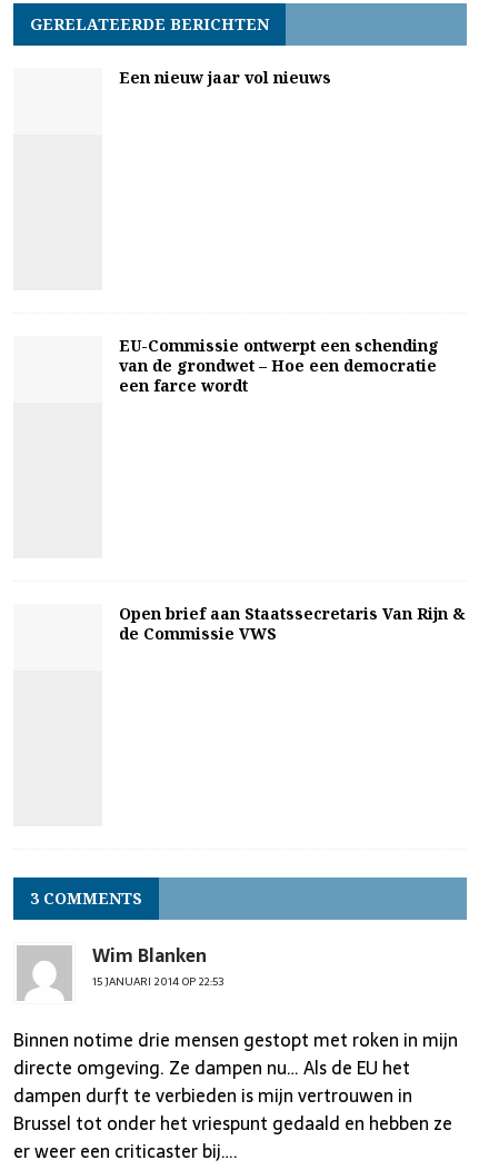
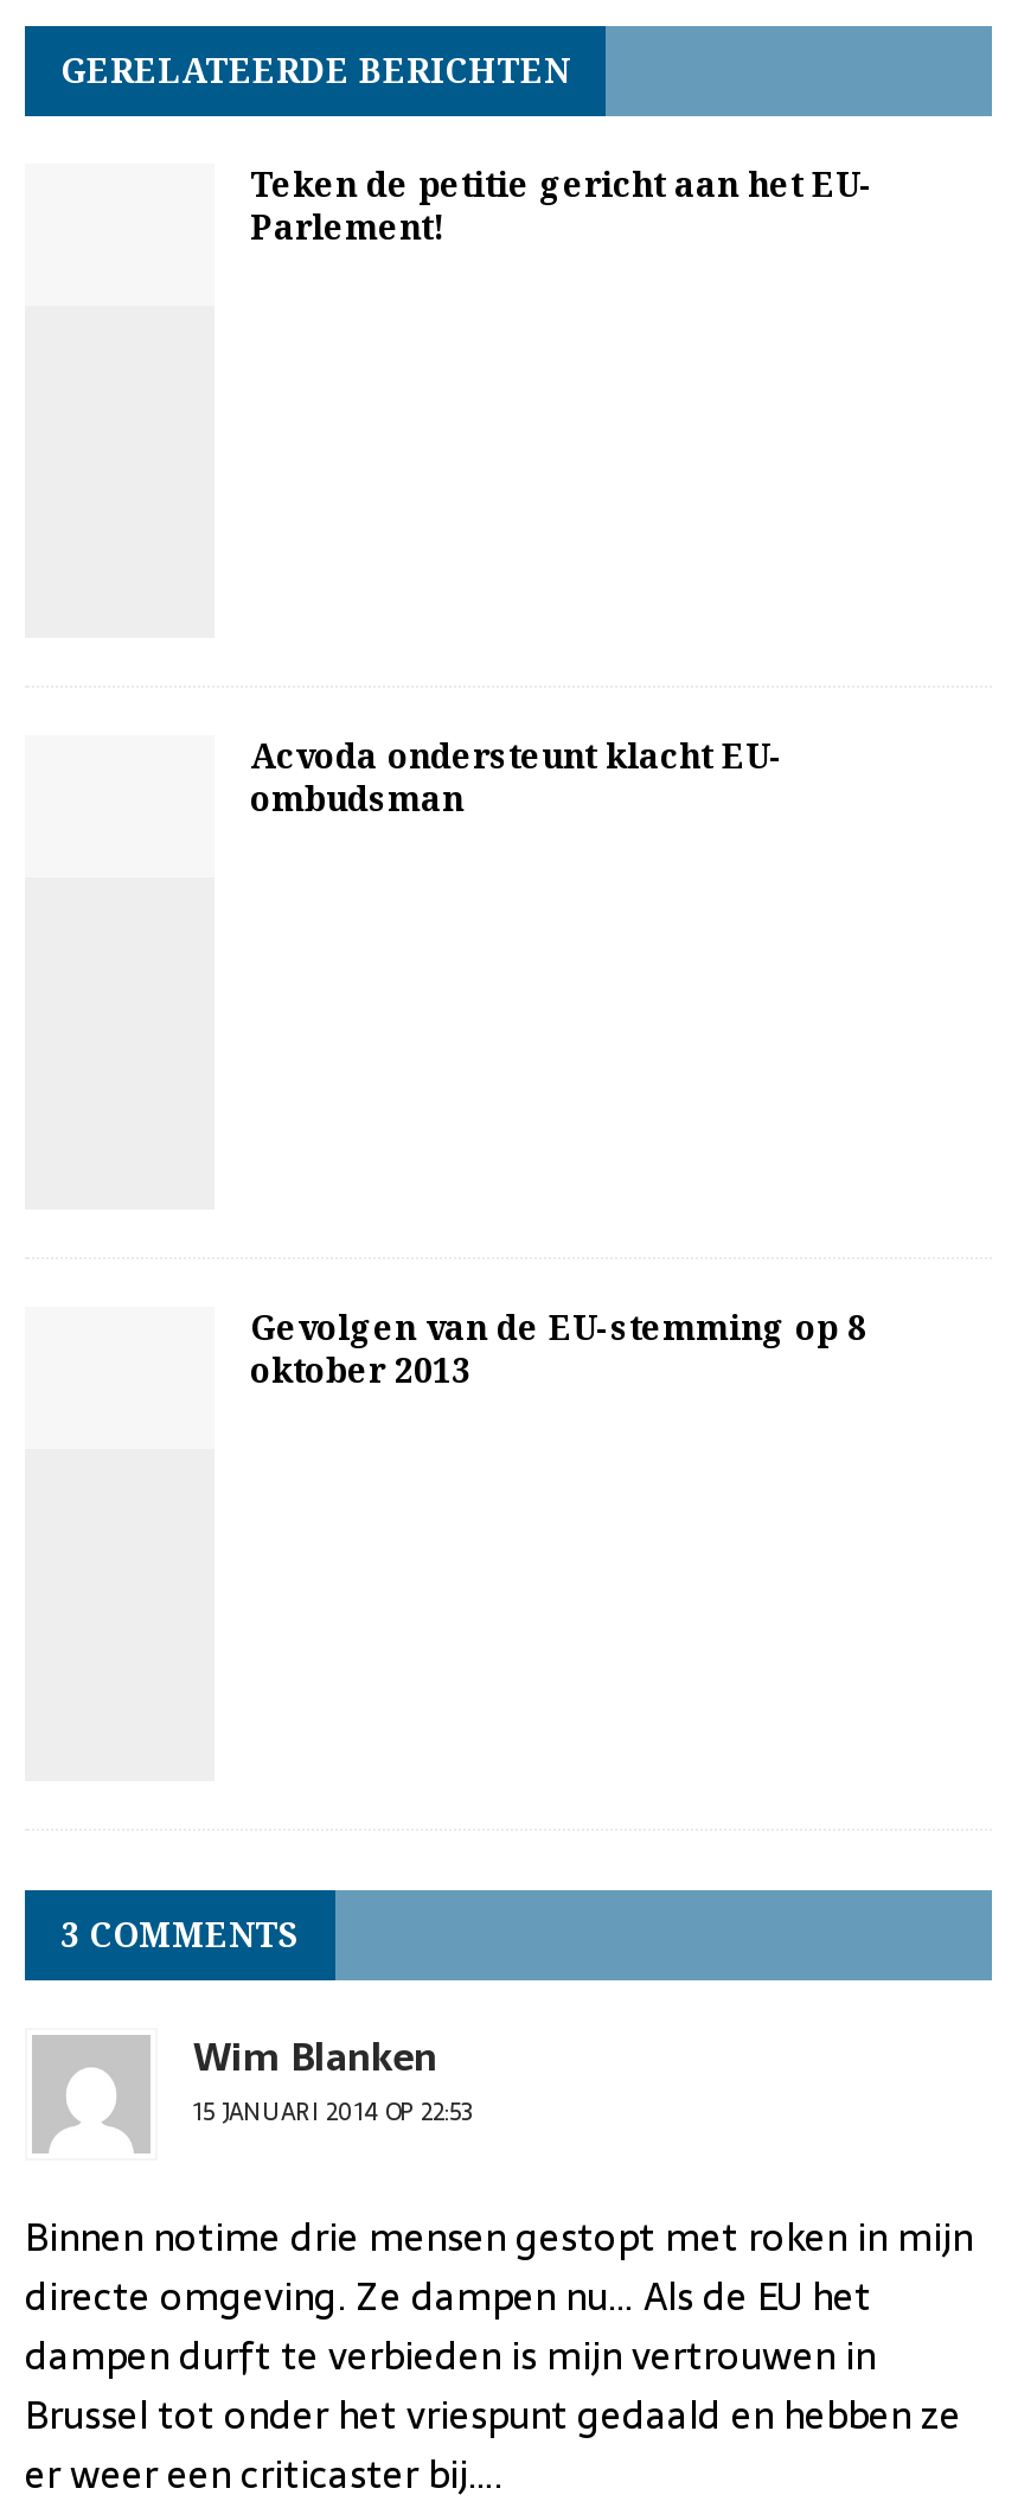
[119,66,331,87] Een nieuw jaar vol nieuws -> [250,160,873,248] Teken de petitie gericht aan het EU- | Parlement!
[119,334,439,395] EU-Commissie ontwerpt een schending | van de grondwet – Hoe een democratie | een farce wordt -> [250,732,783,820] Acvoda ondersteunt klacht EU- | ombudsman
[119,602,466,643] Open brief aan Staatssecretaris Van Rijn & | de Commissie VWS -> [250,1303,866,1391] Gevolgen van de EU-stemming op 8 | oktober 2013

